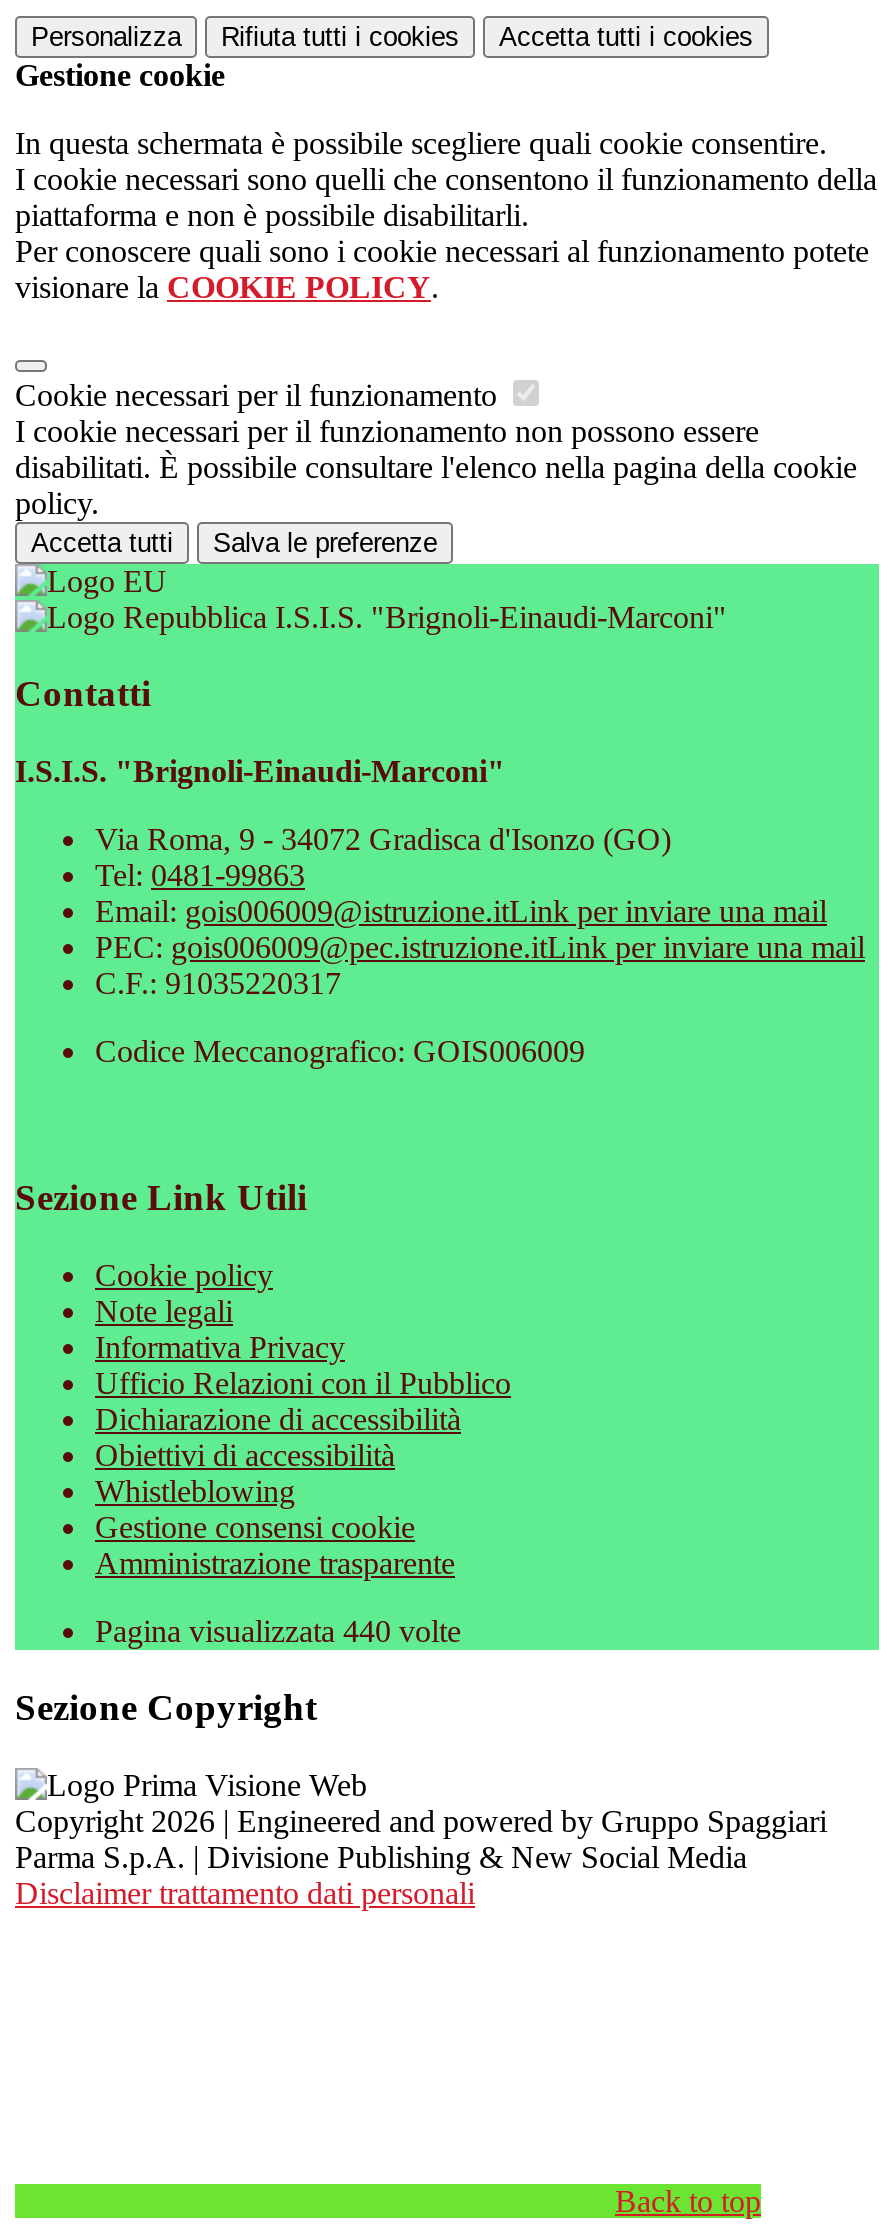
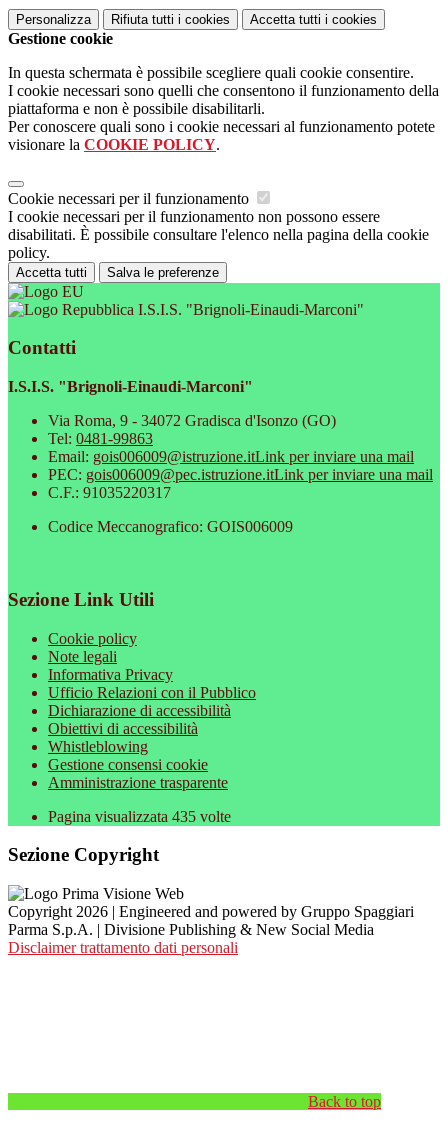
[95,1613,461,1647] Pagina visualizzata 440 volte -> [48,808,231,825] Pagina visualizzata 435 volte

